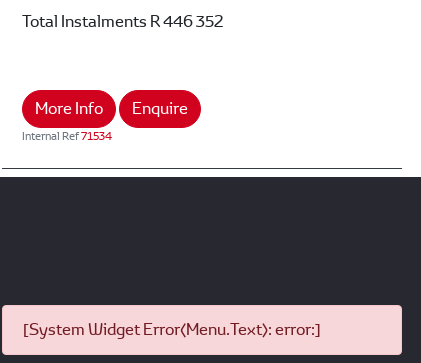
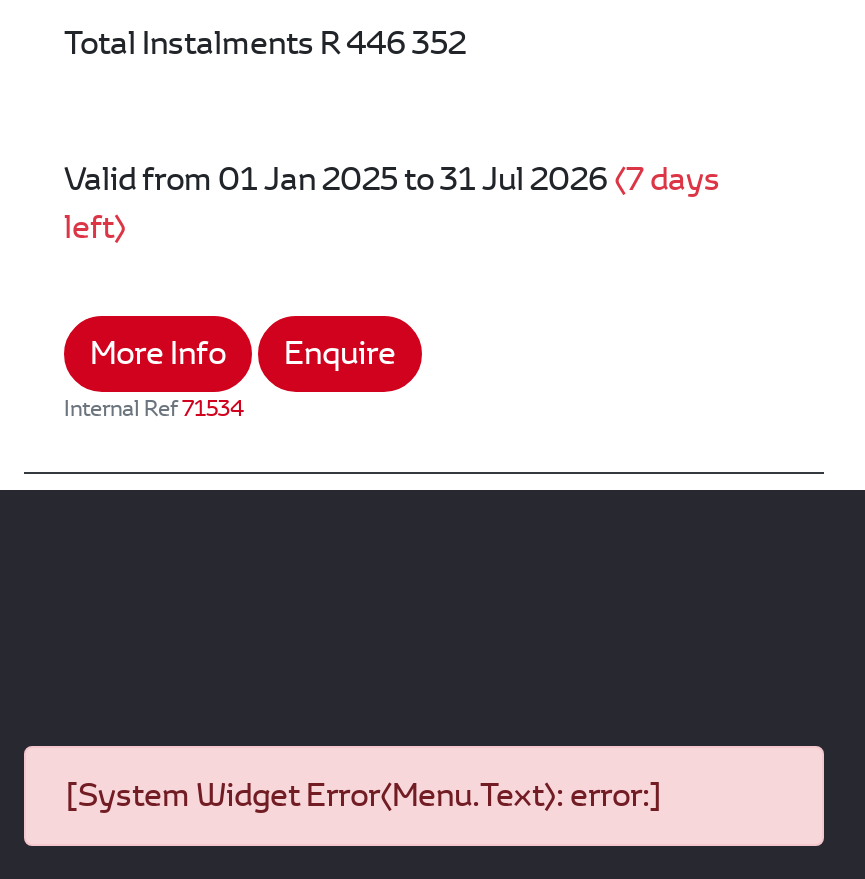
none -> [64,158,720,248] Valid from 01 Jan 2025 to 31 Jul 2026 (7 days | left)

